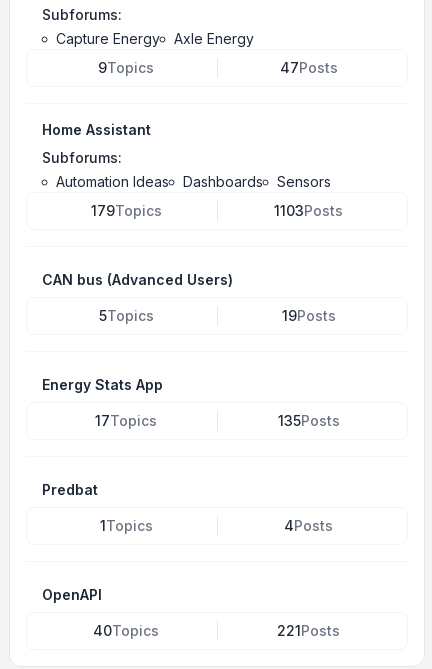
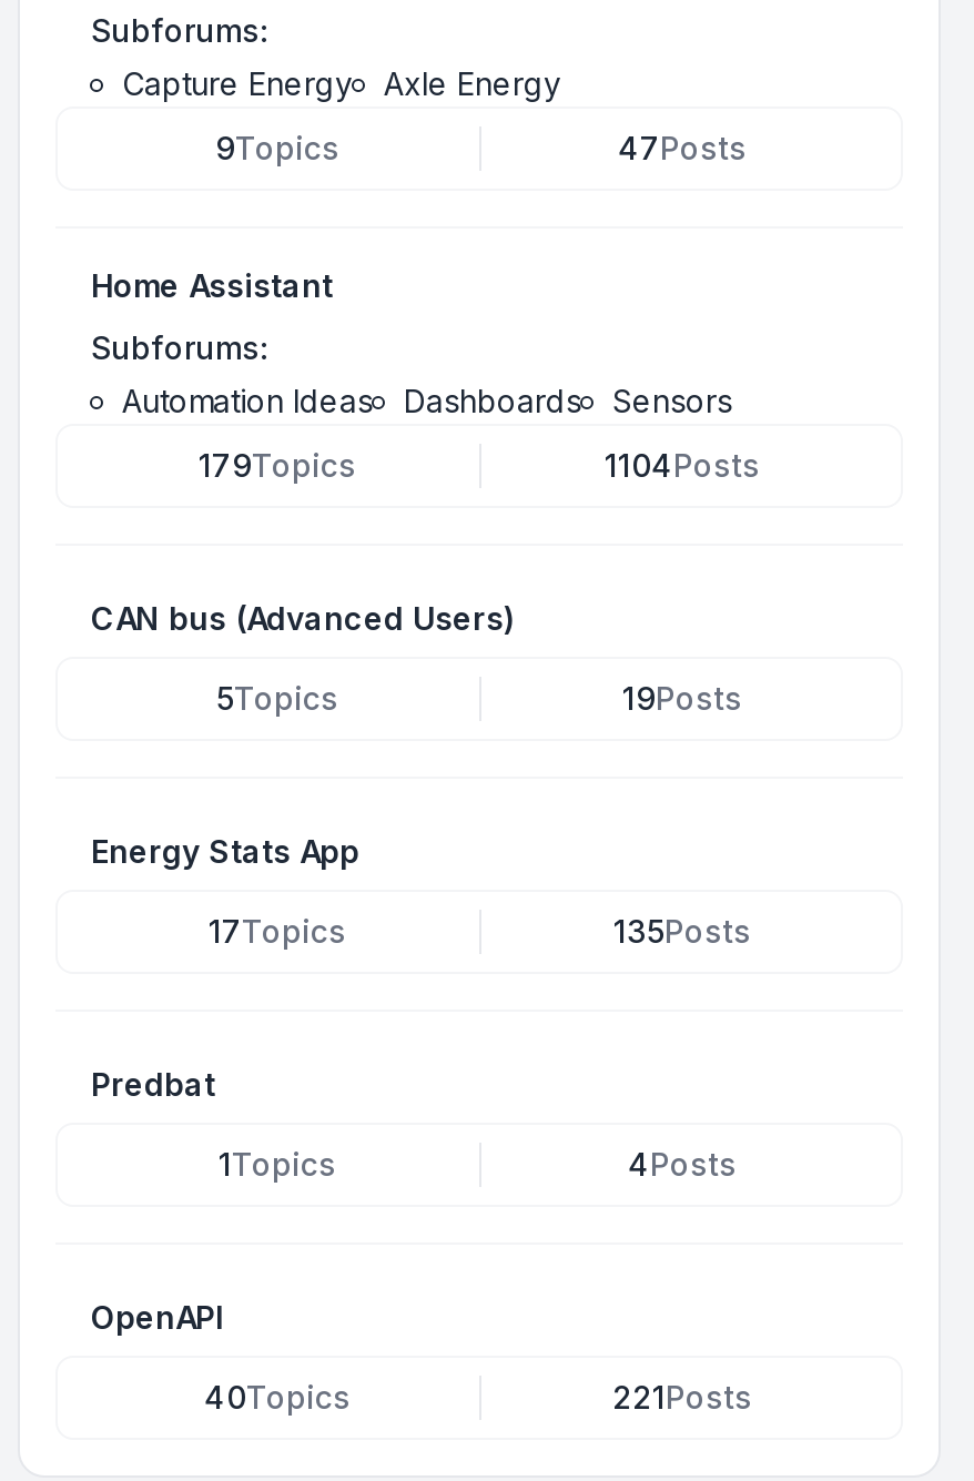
[274,202,343,219] 1103Posts -> [605,446,760,483] 1104Posts

